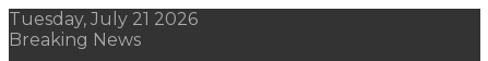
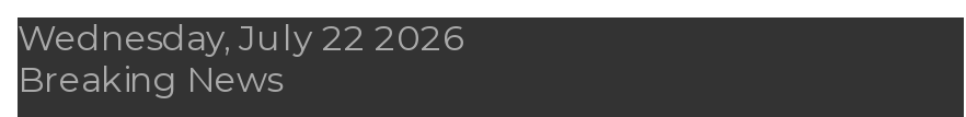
[9,9,198,29] Tuesday, July 21 2026 -> [18,17,462,59] Wednesday, July 22 2026

